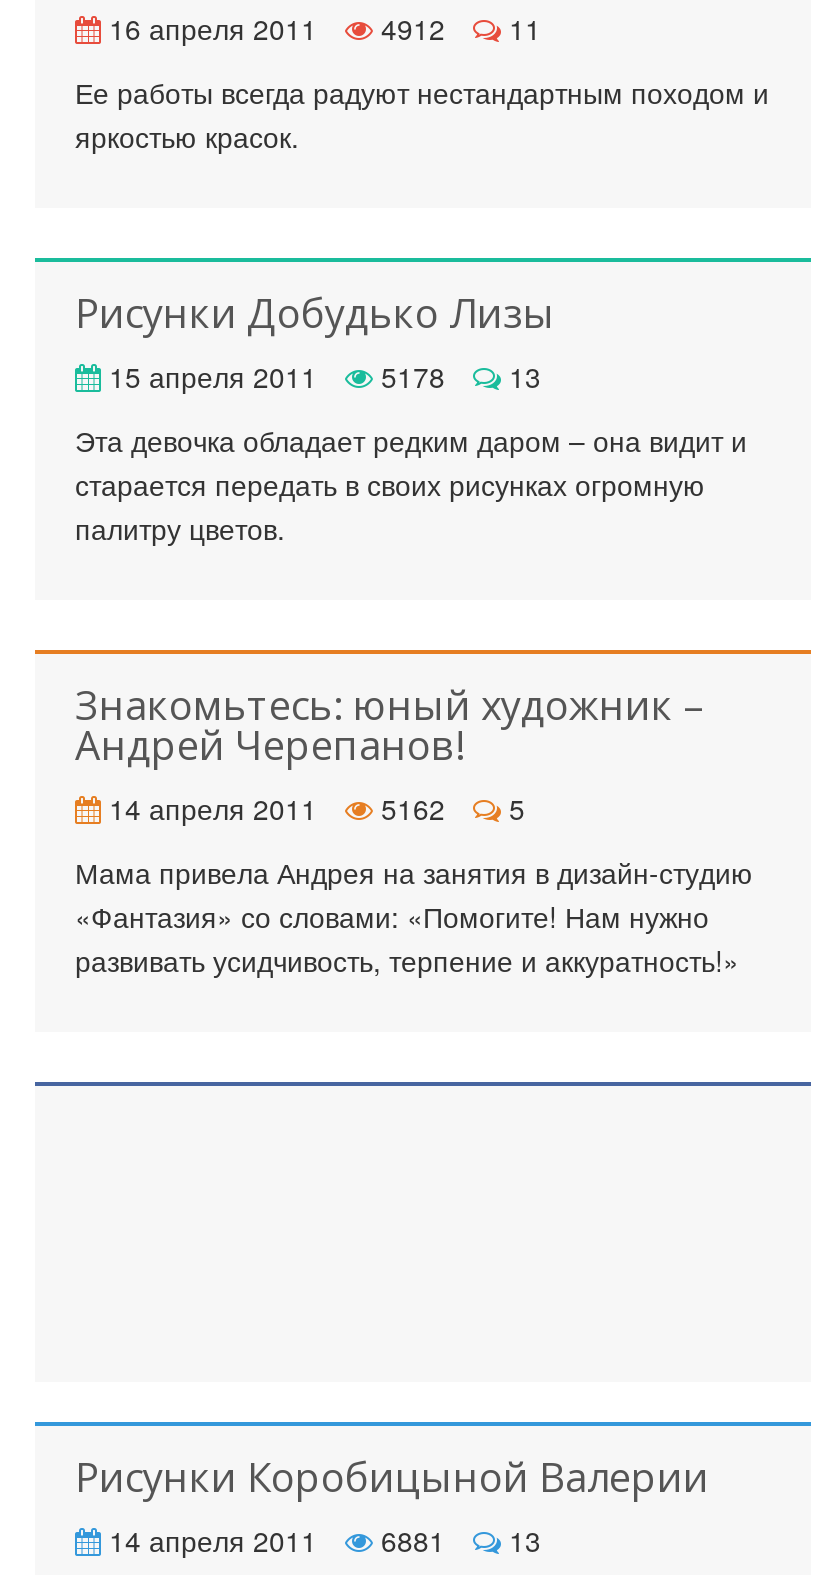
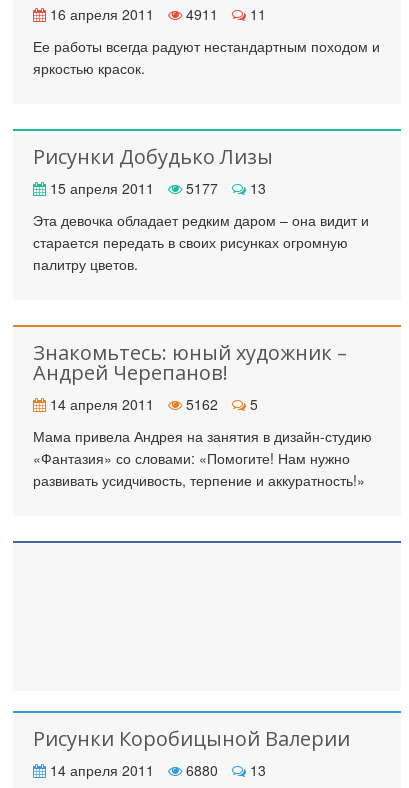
[101,9,541,49] 16 апреля 2011 4912 11 -> [46,4,266,24] 16 апреля 2011 4911 11
[101,357,541,397] 15 апреля 2011 5178 13 -> [46,178,266,198] 15 апреля 2011 5177 13
[101,1521,541,1561] 14 апреля 2011 6881 13 -> [46,760,266,780] 14 апреля 2011 6880 13

